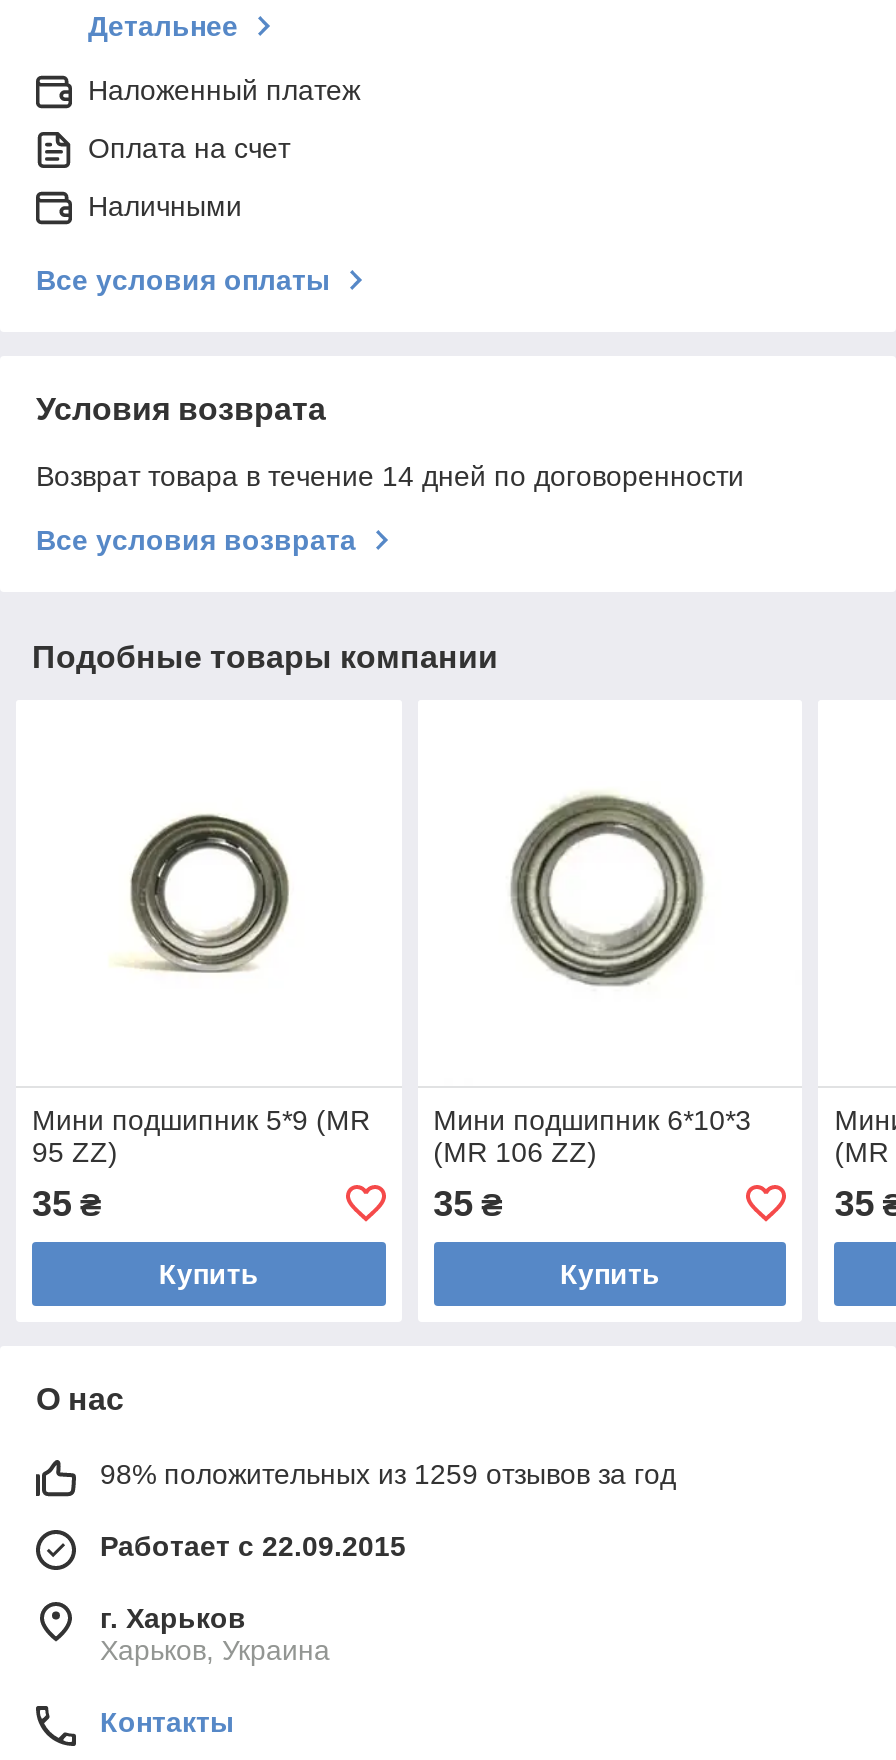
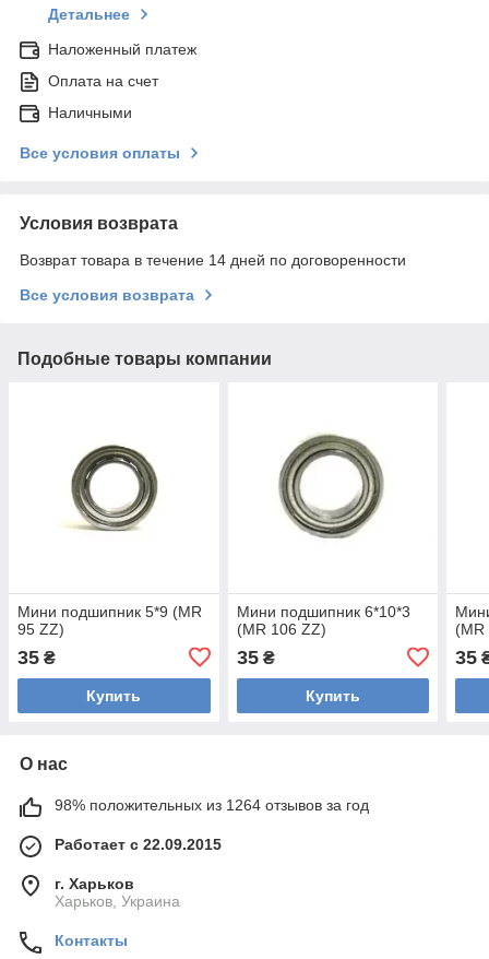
[100,1458,676,1490] 98% положительных из 1259 отзывов за год -> [55,796,369,814] 98% положительных из 1264 отзывов за год

